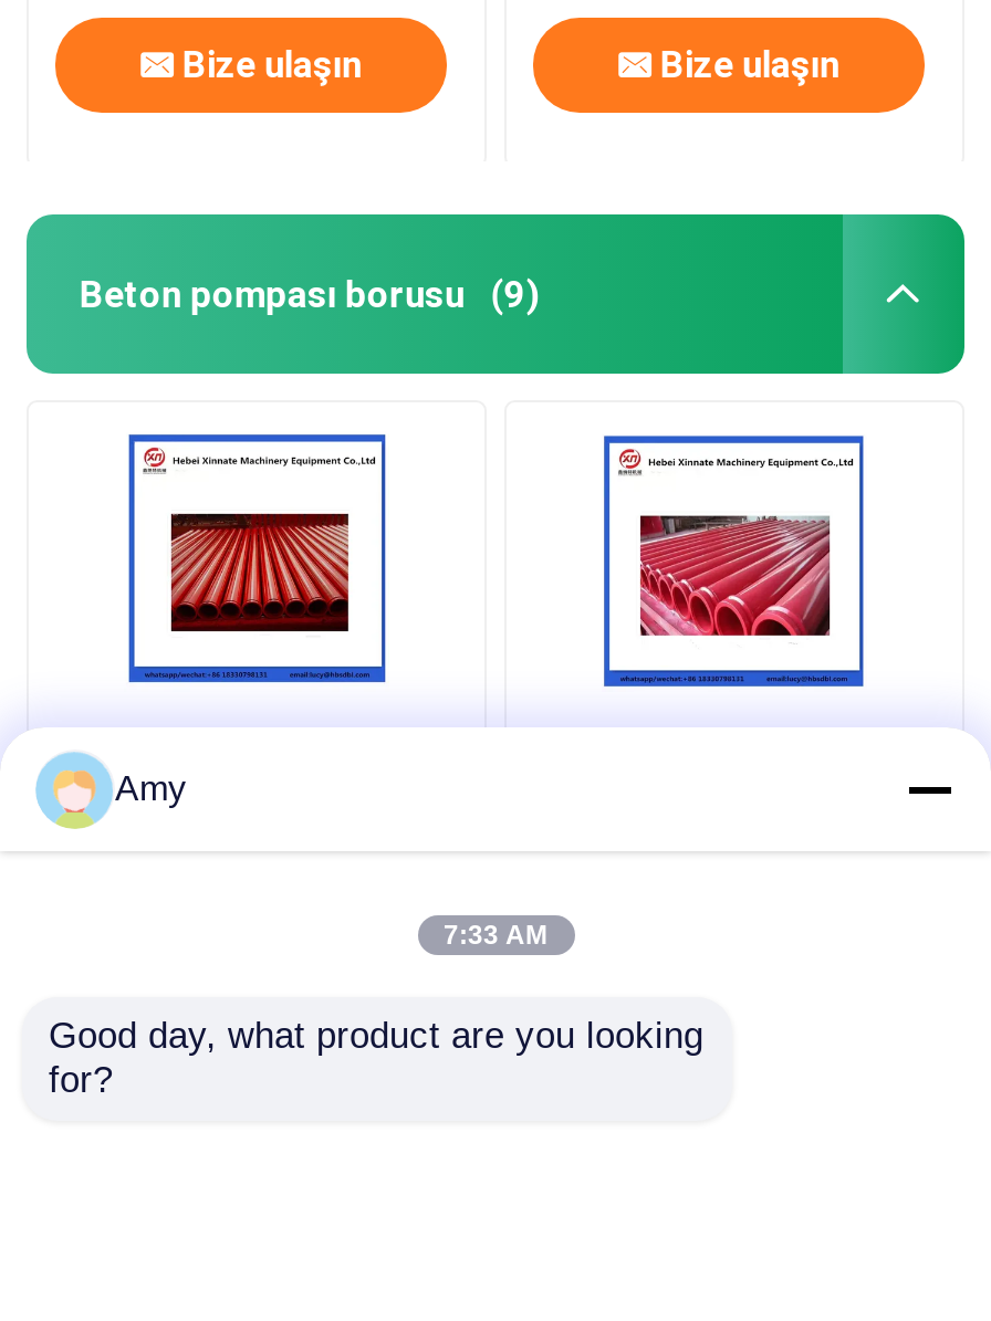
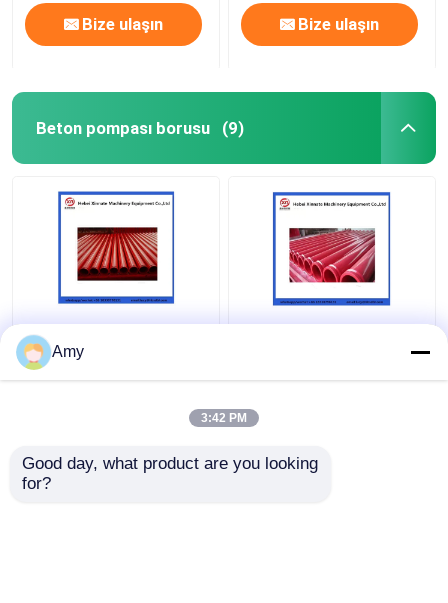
[444,920,547,951] 7:33 AM -> [201,411,247,425] 3:42 PM

